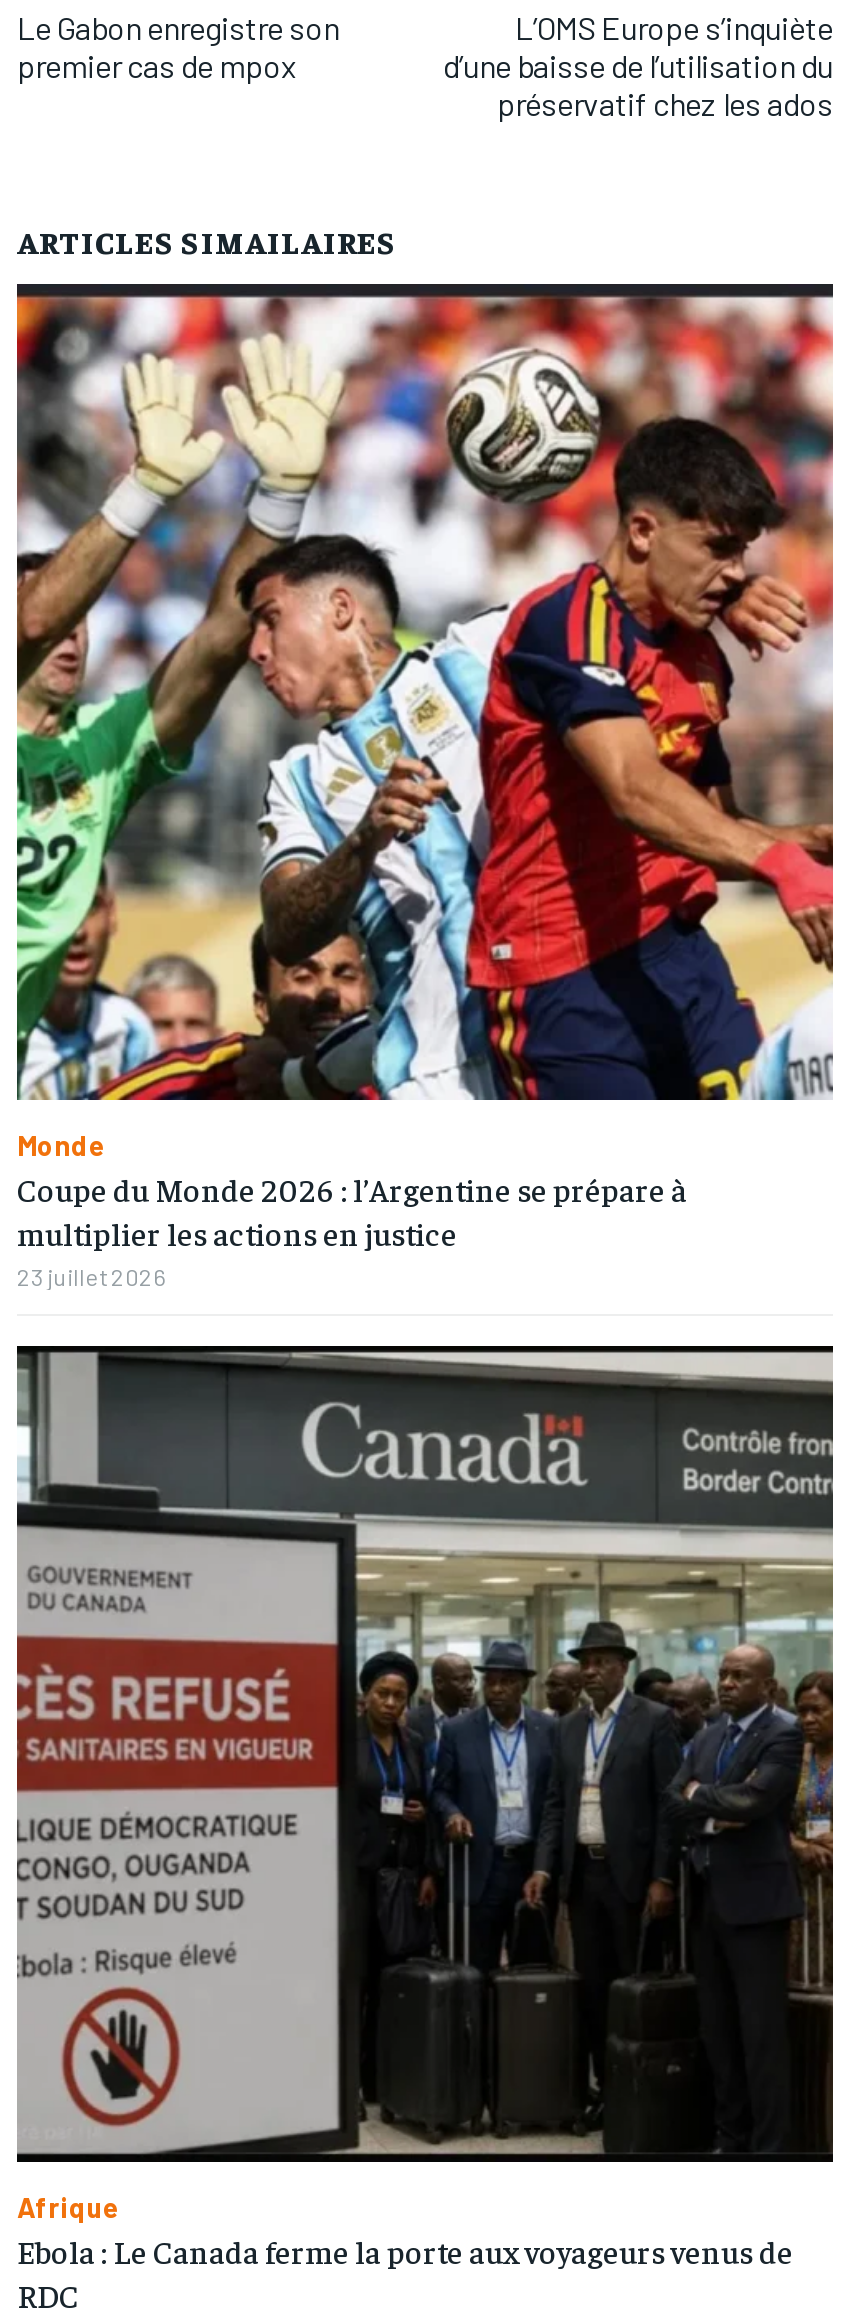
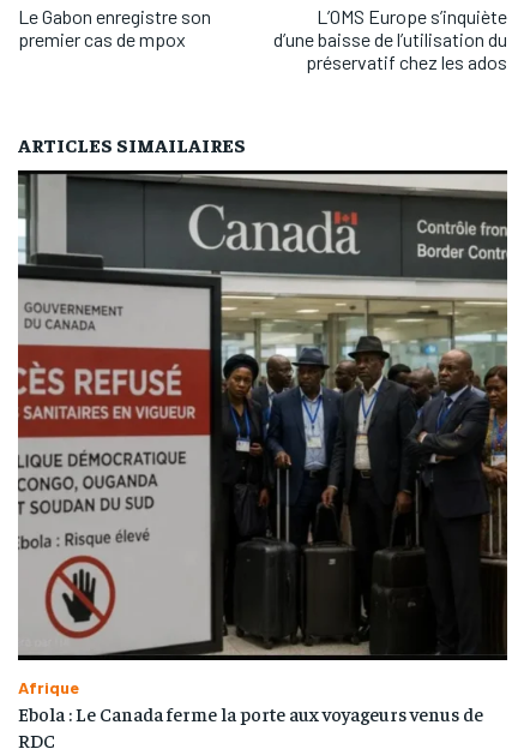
[15,286,835,1290] [image] | Monde | Coupe du Monde 2026 : l’Argentine se prépare à | multiplier les actions en justice | 23 juillet 2026 -> none

